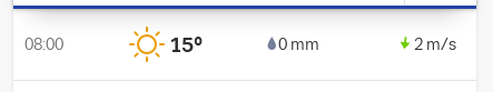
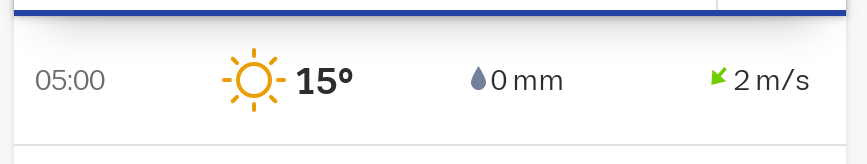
[25,35,64,53] 08:00 -> [35,63,105,95] 05:00

